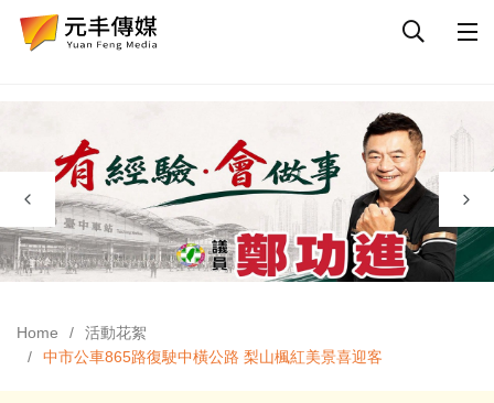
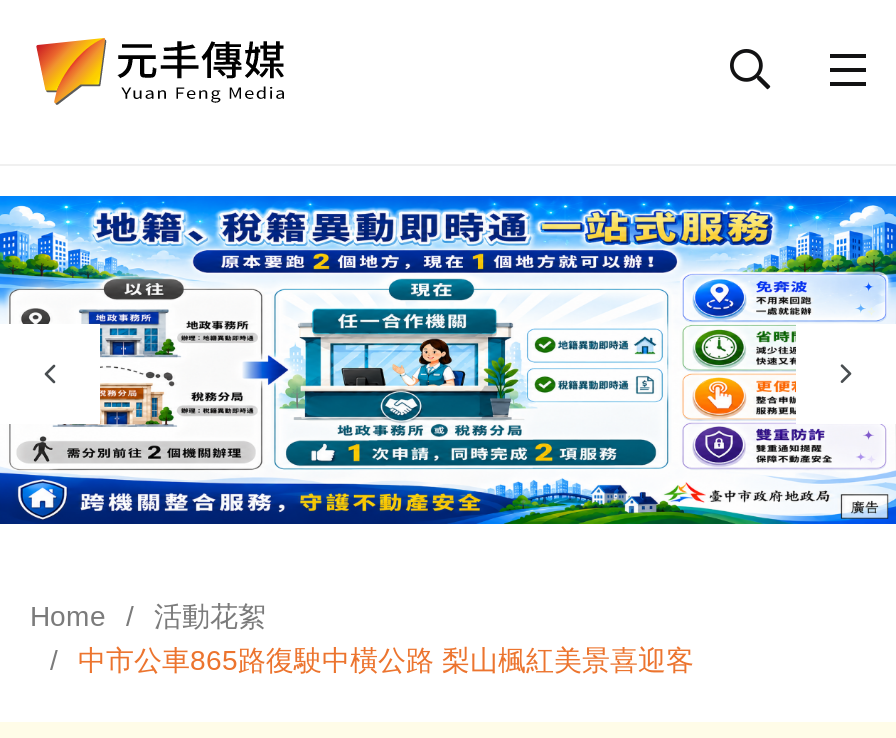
[3,101,491,283] [image] -> [6,194,890,526] [image]

